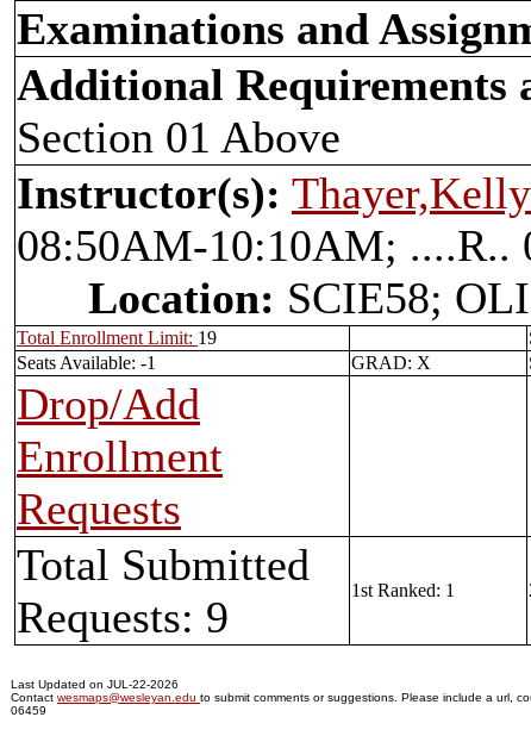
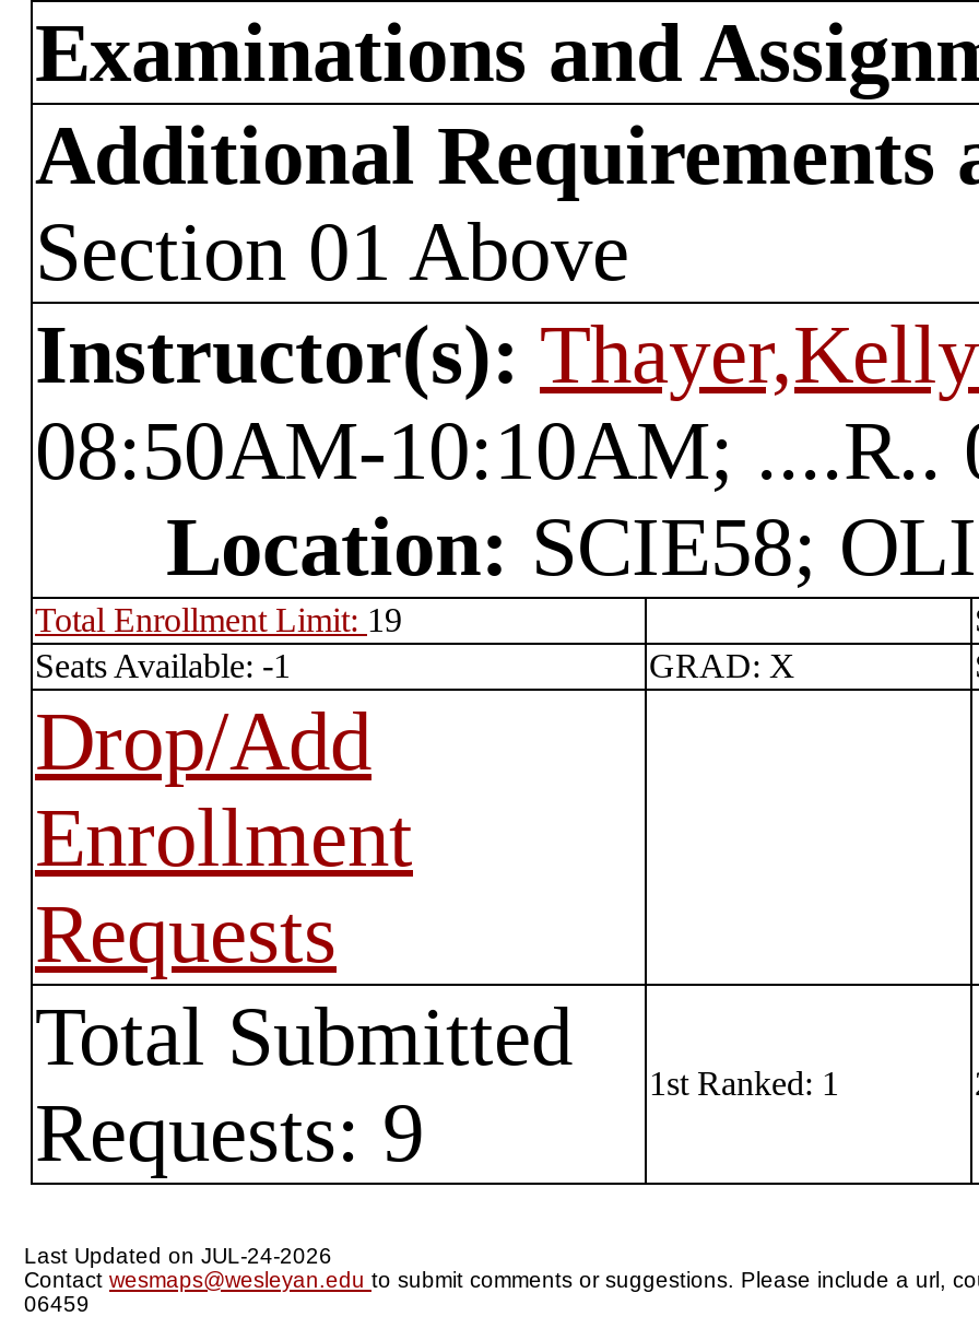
[11,678,179,691] Last Updated on JUL-22-2026 -> [24,1244,332,1268] Last Updated on JUL-24-2026

